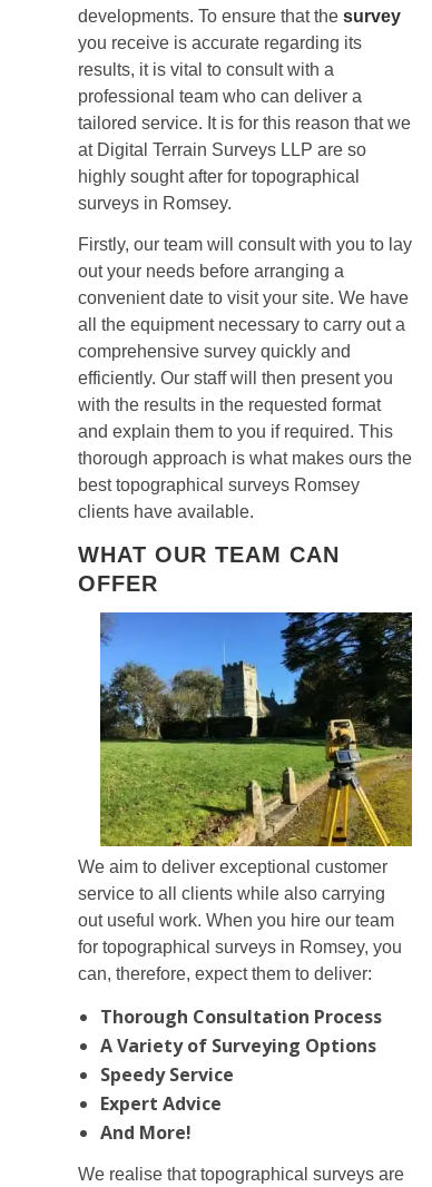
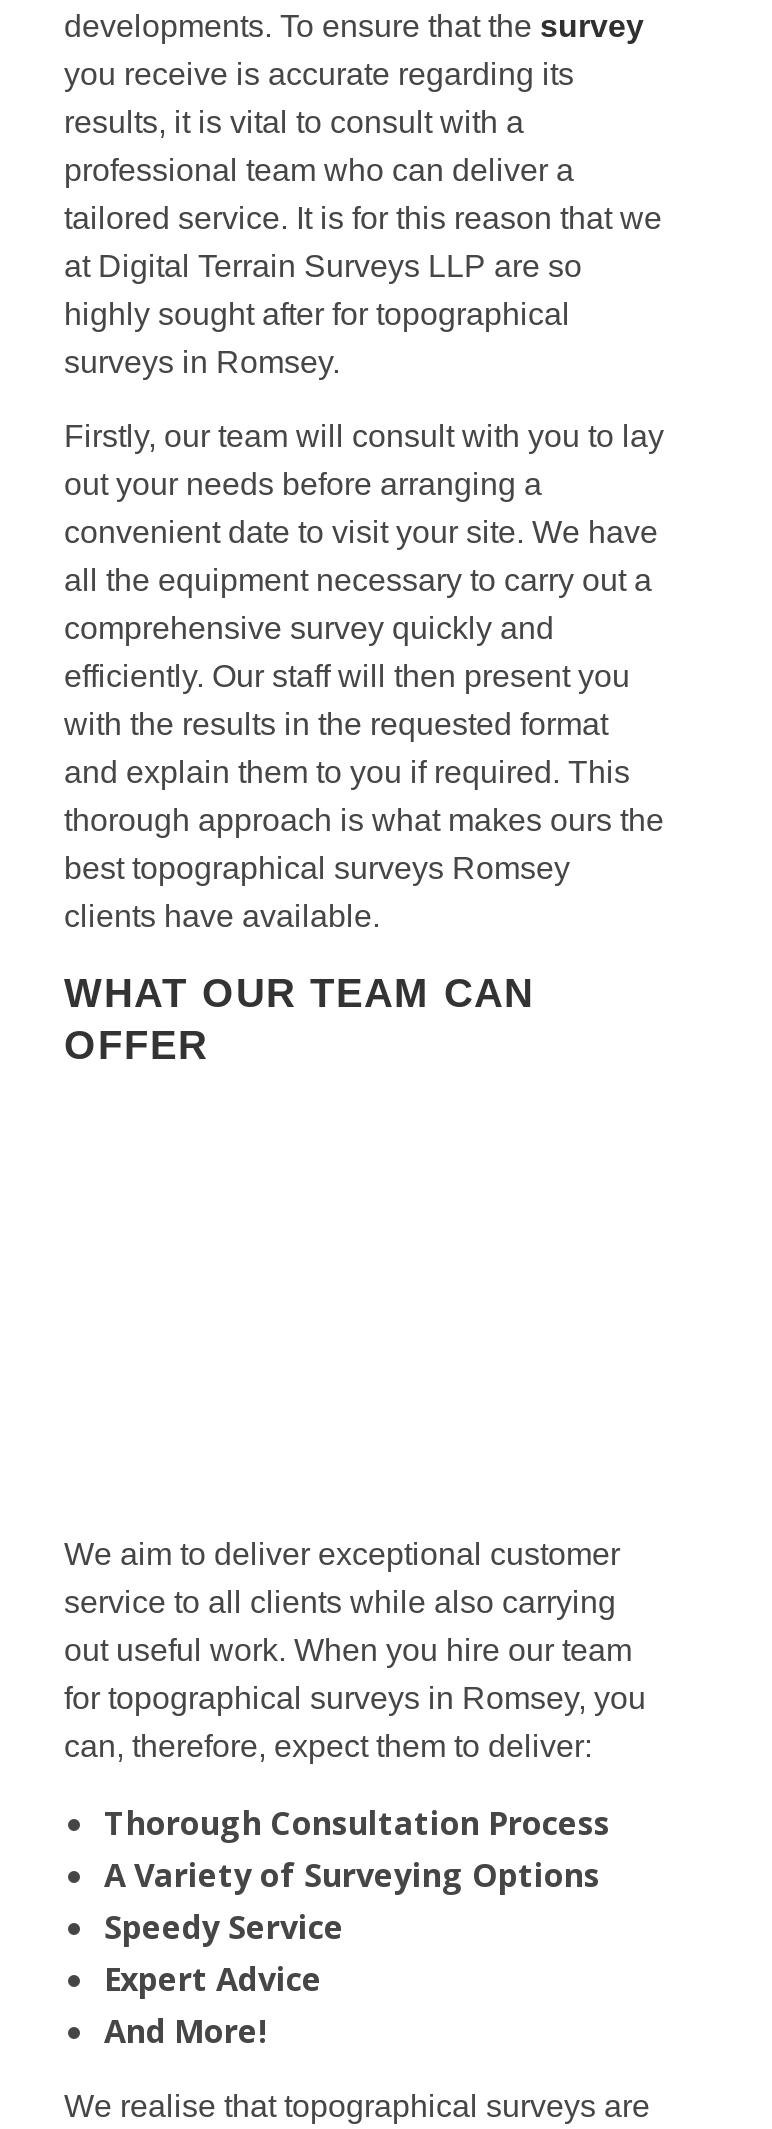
[99,611,413,847] [image] -> none

